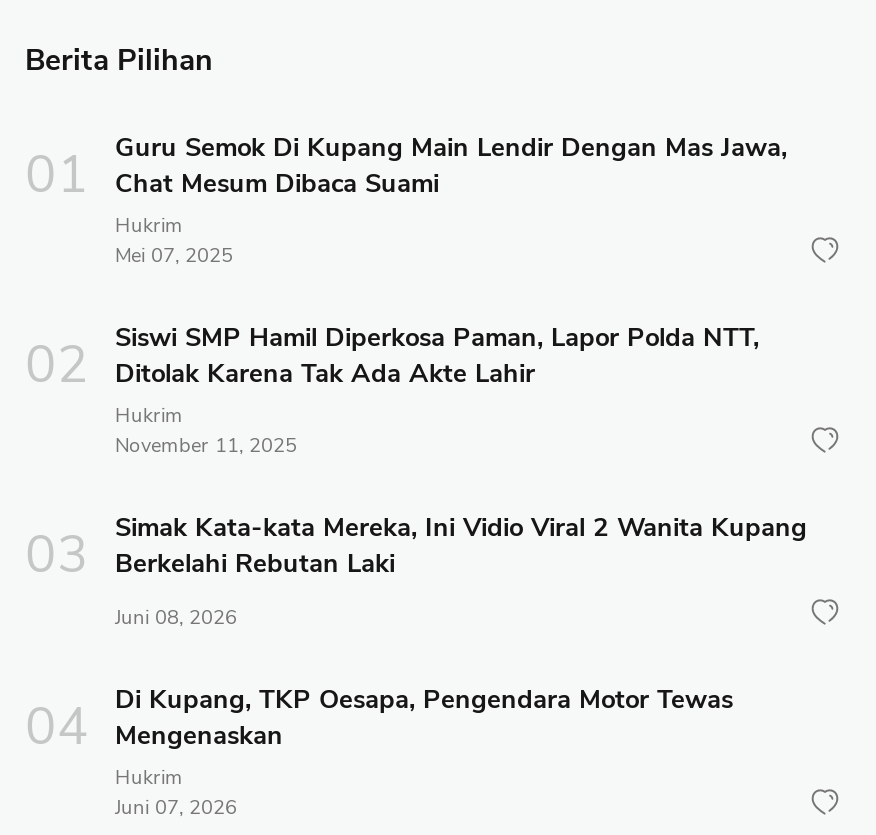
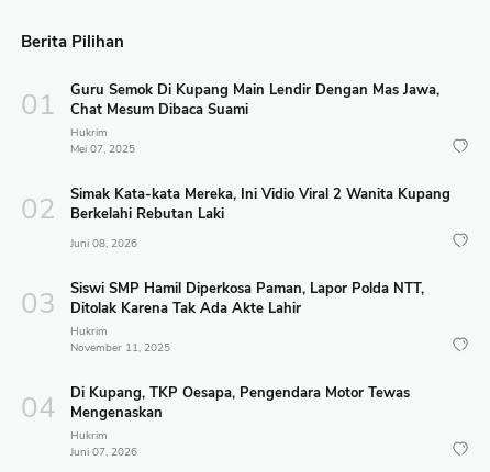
moved [115,320,759,460] -> [70,279,424,356]: Siswi SMP Hamil Diperkosa Paman, Lapor Polda NTT, | Ditolak Karena Tak Ada Akte Lahir | Hukrim | November 11, 2025
moved [115,510,807,632] -> [70,185,450,251]: Simak Kata-kata Mereka, Ini Vidio Viral 2 Wanita Kupang | Berkelahi Rebutan Laki | Juni 08, 2026

